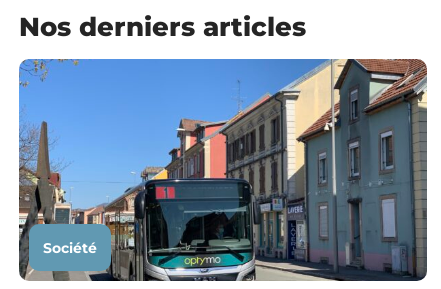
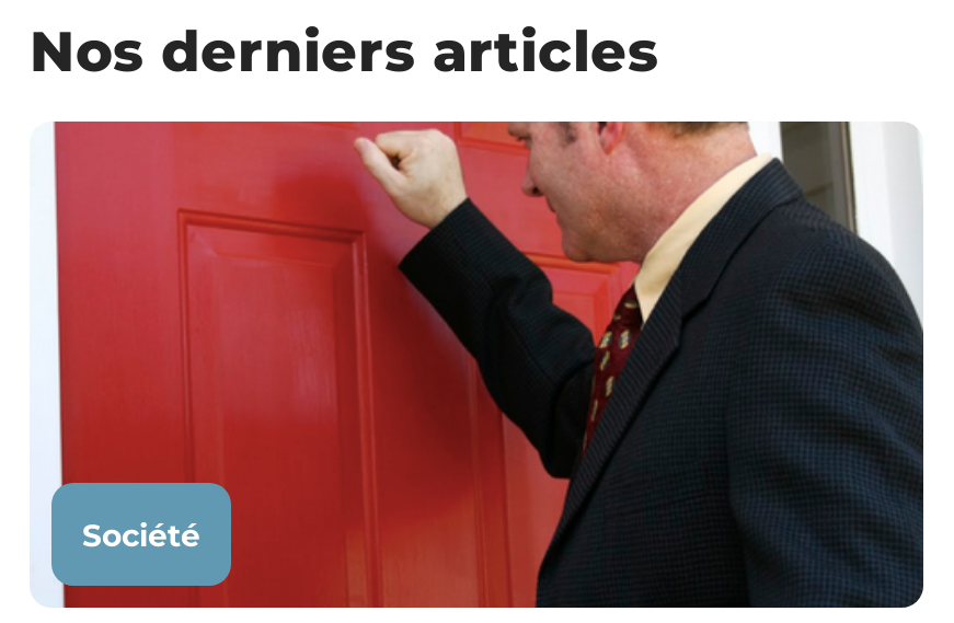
[18,58,428,282] [image] -> [30,119,923,610] [image]

